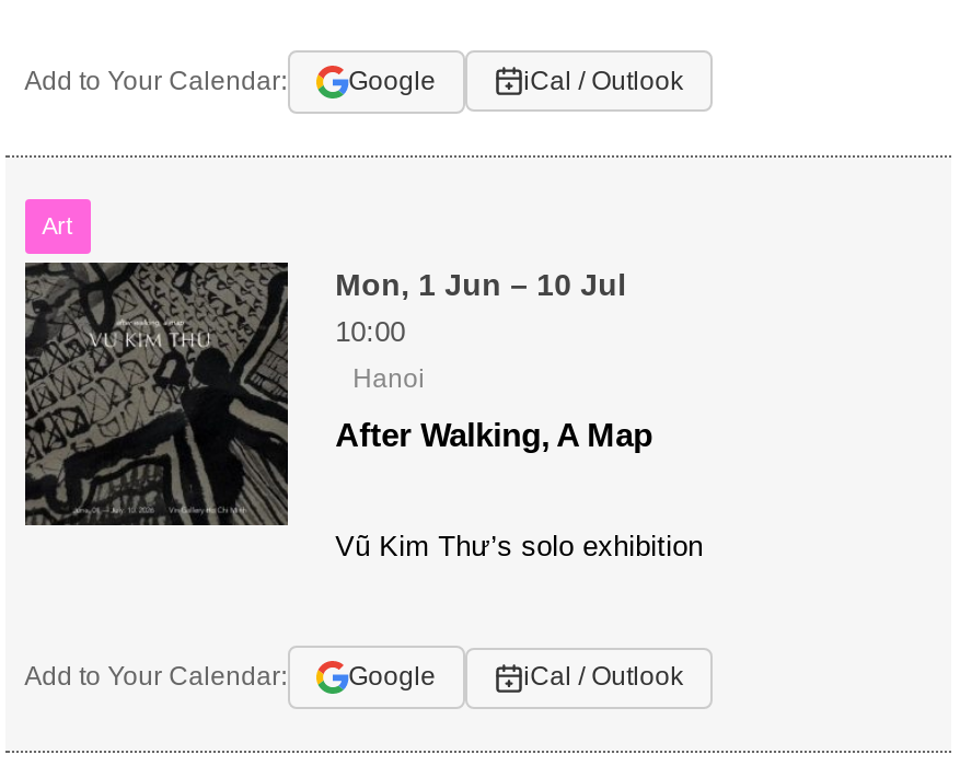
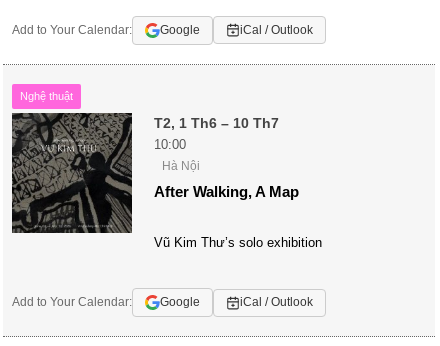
[42,213,72,239] Art -> [20,90,73,102] Nghệ thuật
[335,267,626,302] Mon, 1 Jun – 10 Jul -> [154,115,279,131] T2, 1 Th6 – 10 Th7
[353,364,425,394] Hanoi -> [162,159,200,173] Hà Nội

